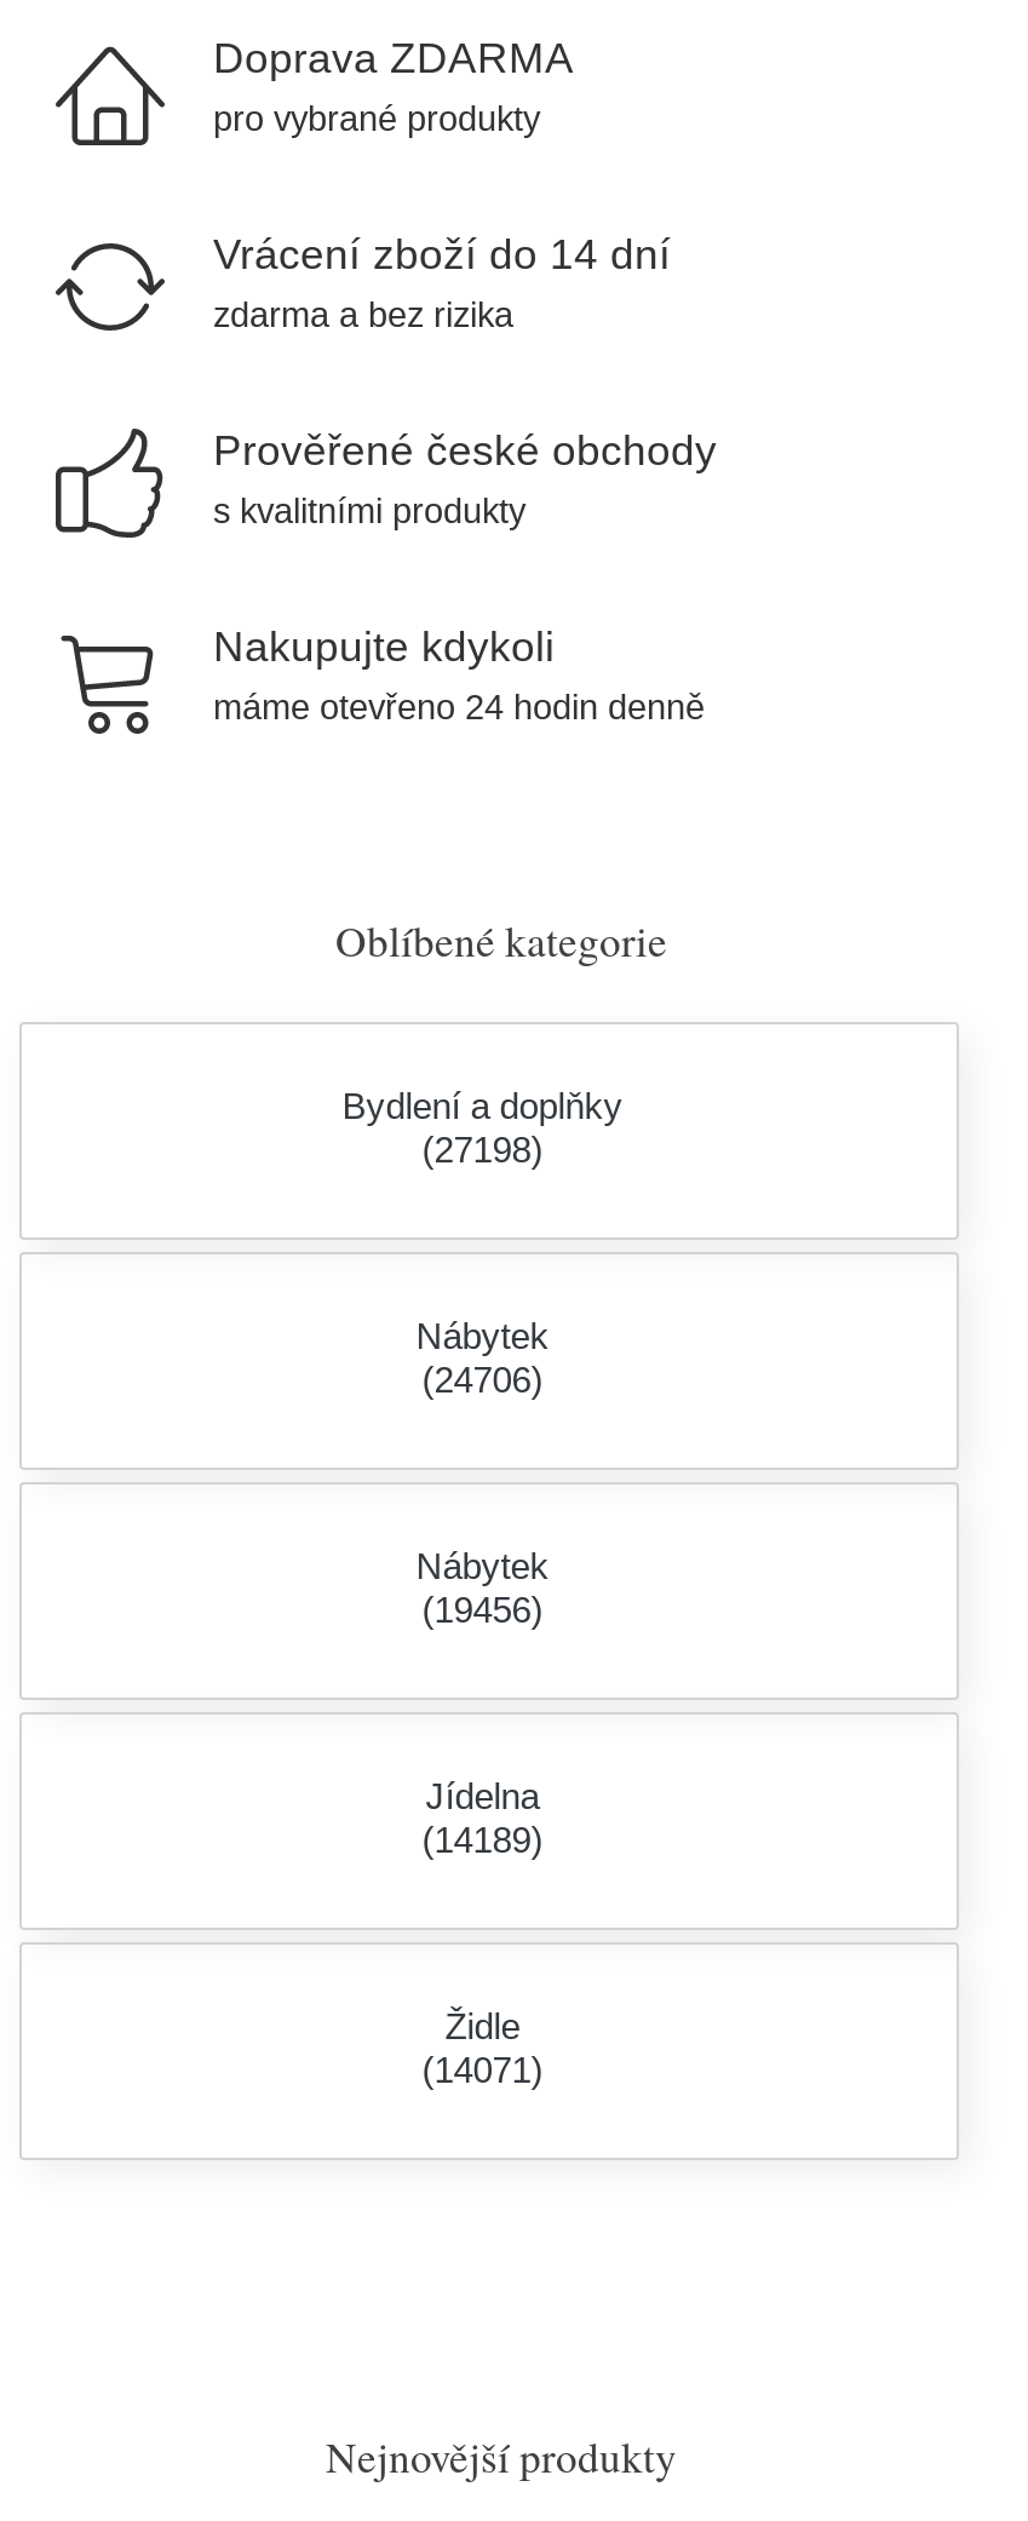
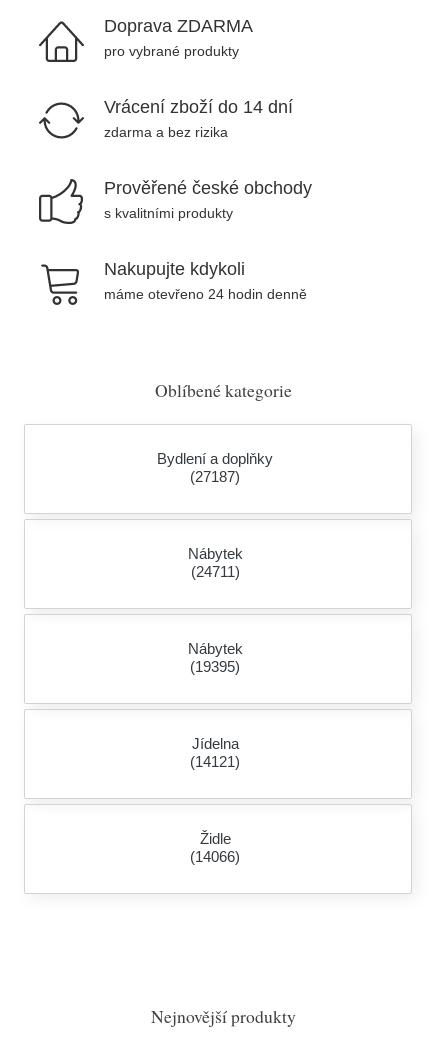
[422,1129,543,1170] (27198) -> [190,468,240,485] (27187)
[422,1359,543,1400] (24706) -> [191,563,240,580] (24711)
[422,1589,543,1630] (19456) -> [190,658,240,675] (19395)
[422,1819,543,1860] (14189) -> [190,753,240,770] (14121)
[422,2049,543,2090] (14071) -> [190,848,240,865] (14066)

